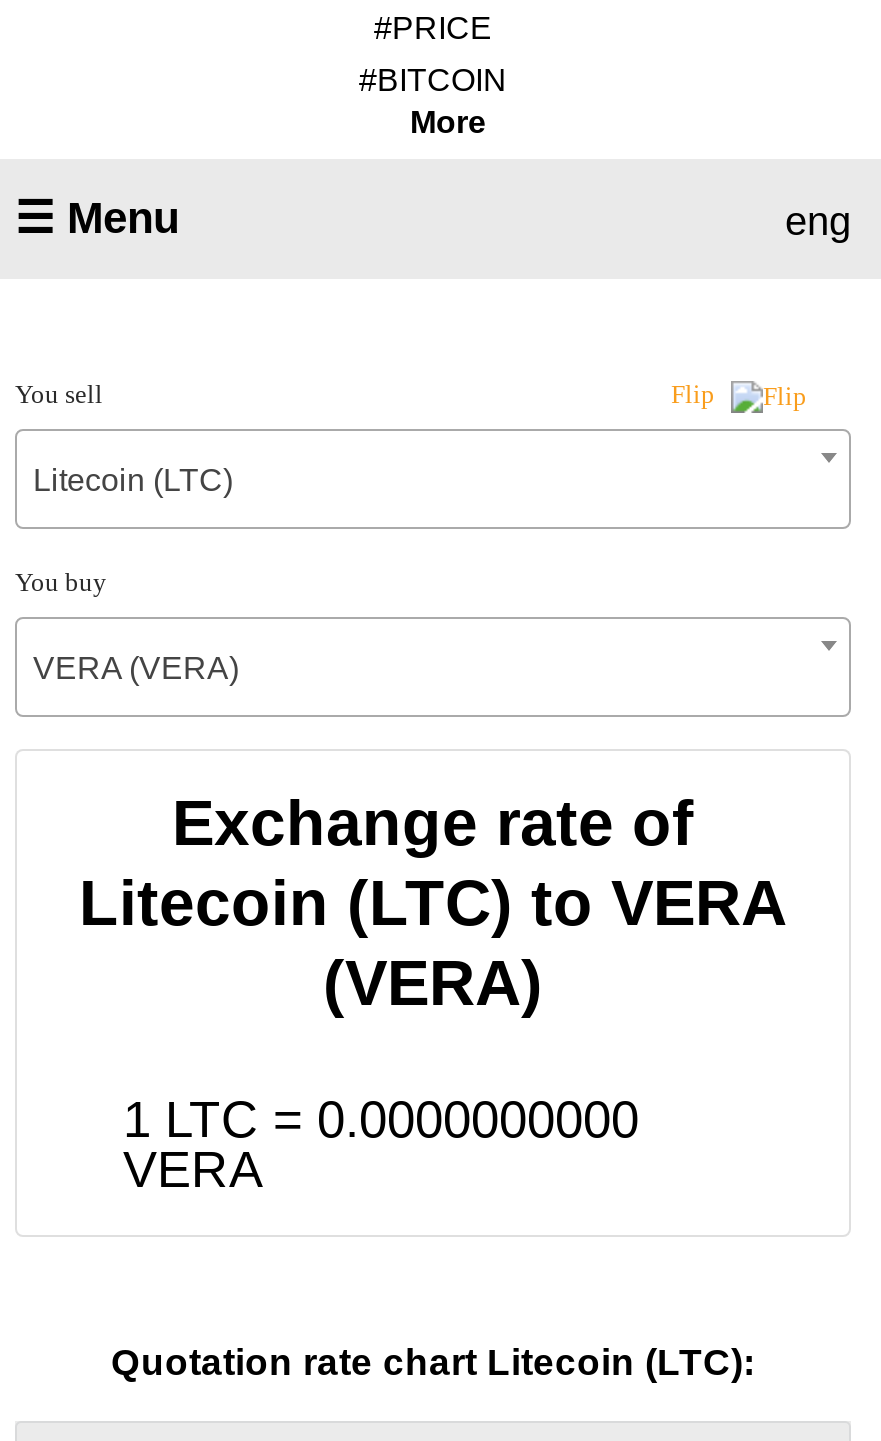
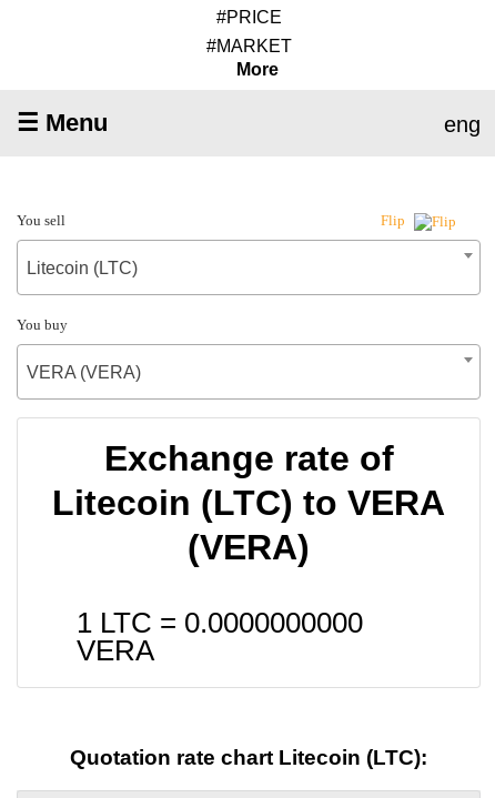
[359,62,507,96] #BITCOIN -> [206,36,291,55] #MARKET

